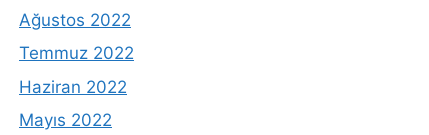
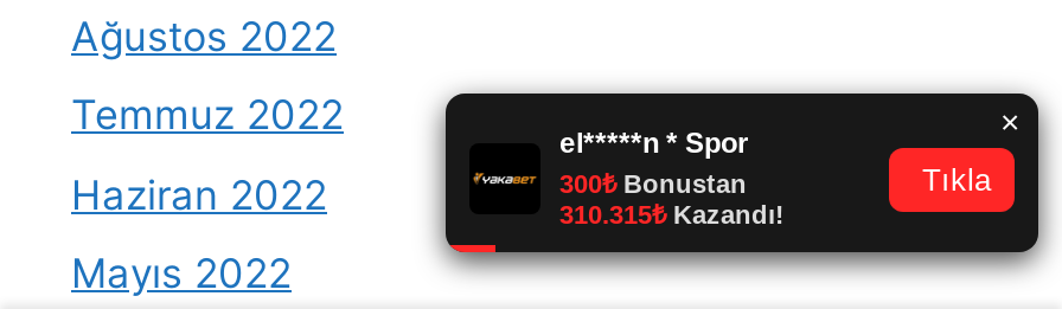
none -> [431,89,1053,276] [image]

